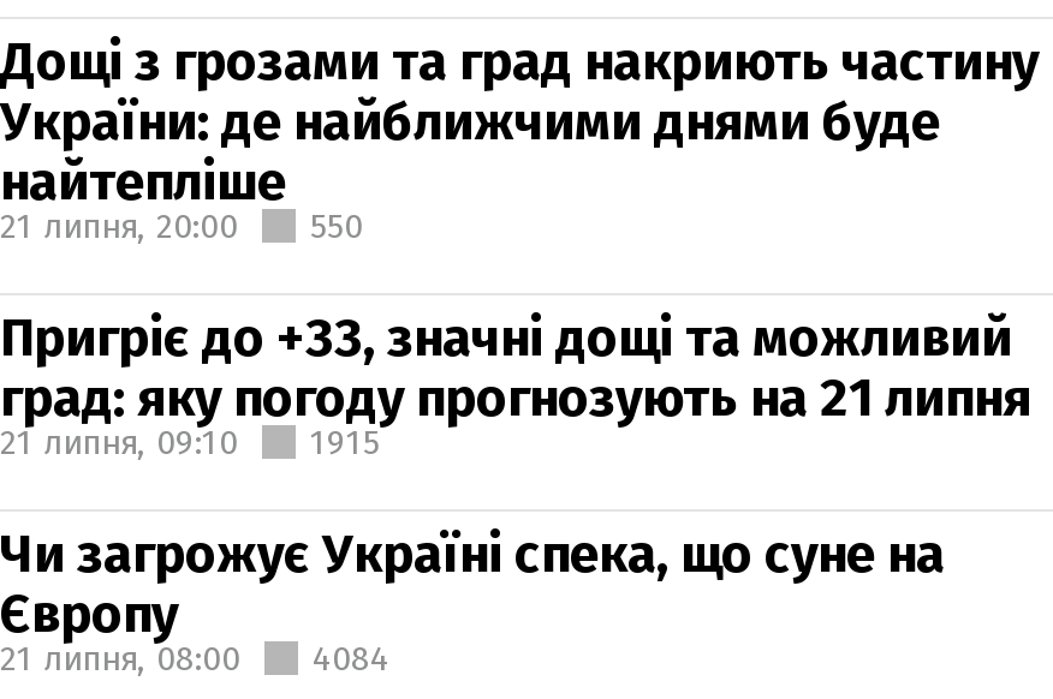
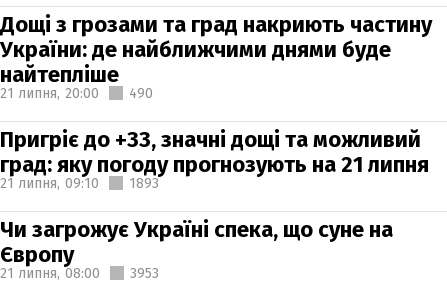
[0,205,363,246] 21 липня, 20:00 550 -> [0,84,153,101] 21 липня, 20:00 490
[310,422,380,462] 1915 -> [129,174,159,191] 1893
[0,638,389,679] 21 липня, 08:00 4084 -> [0,264,159,281] 21 липня, 08:00 3953

